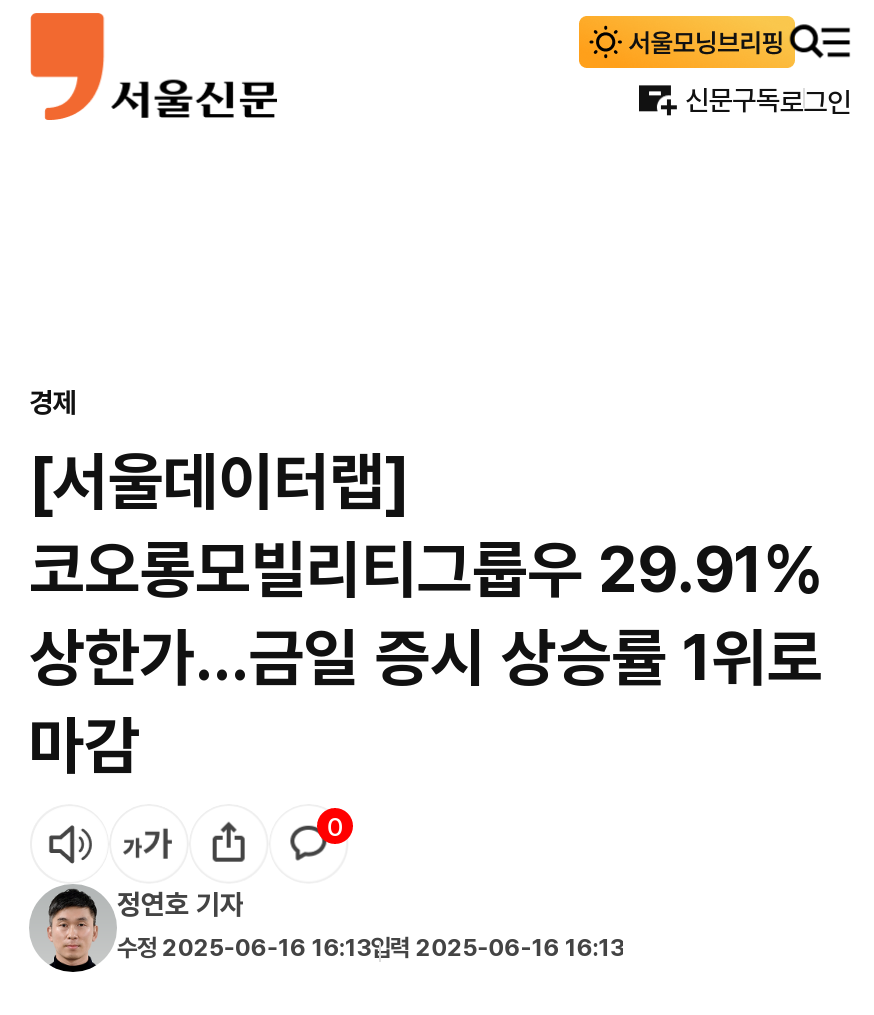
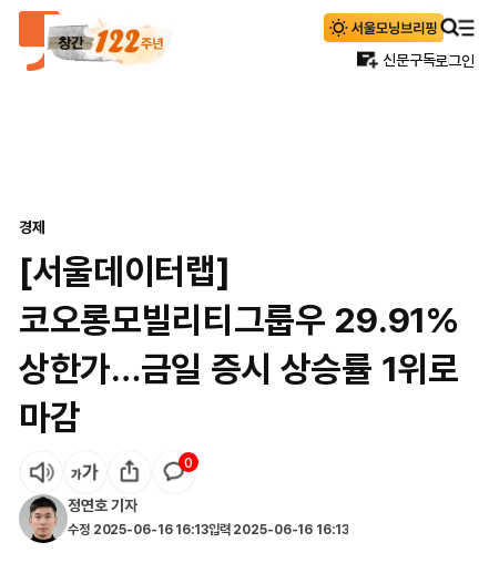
[35,12,291,120] [image] -> [43,14,165,70] [image]

